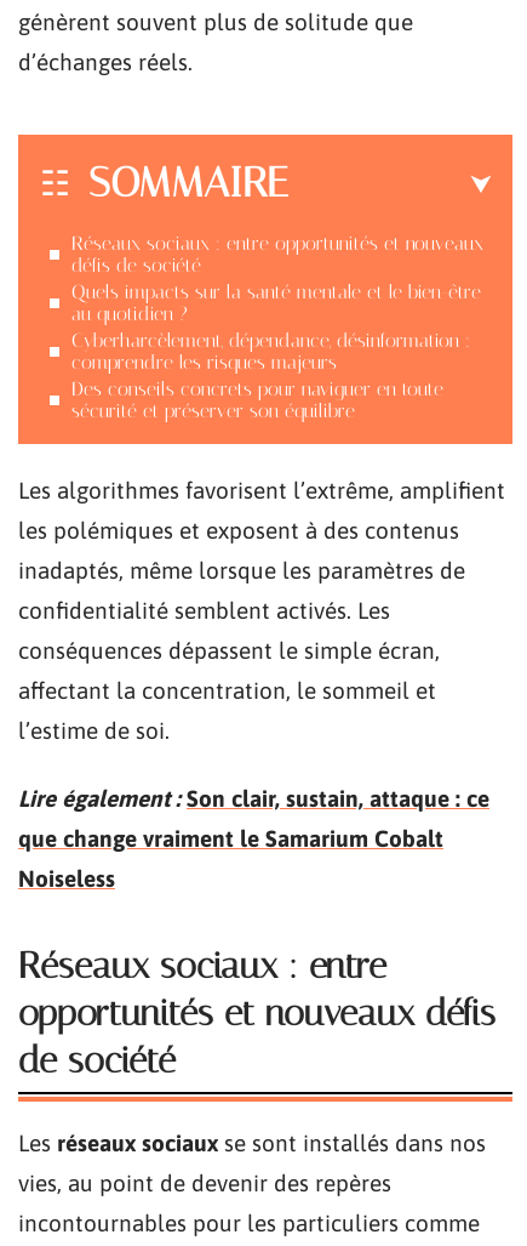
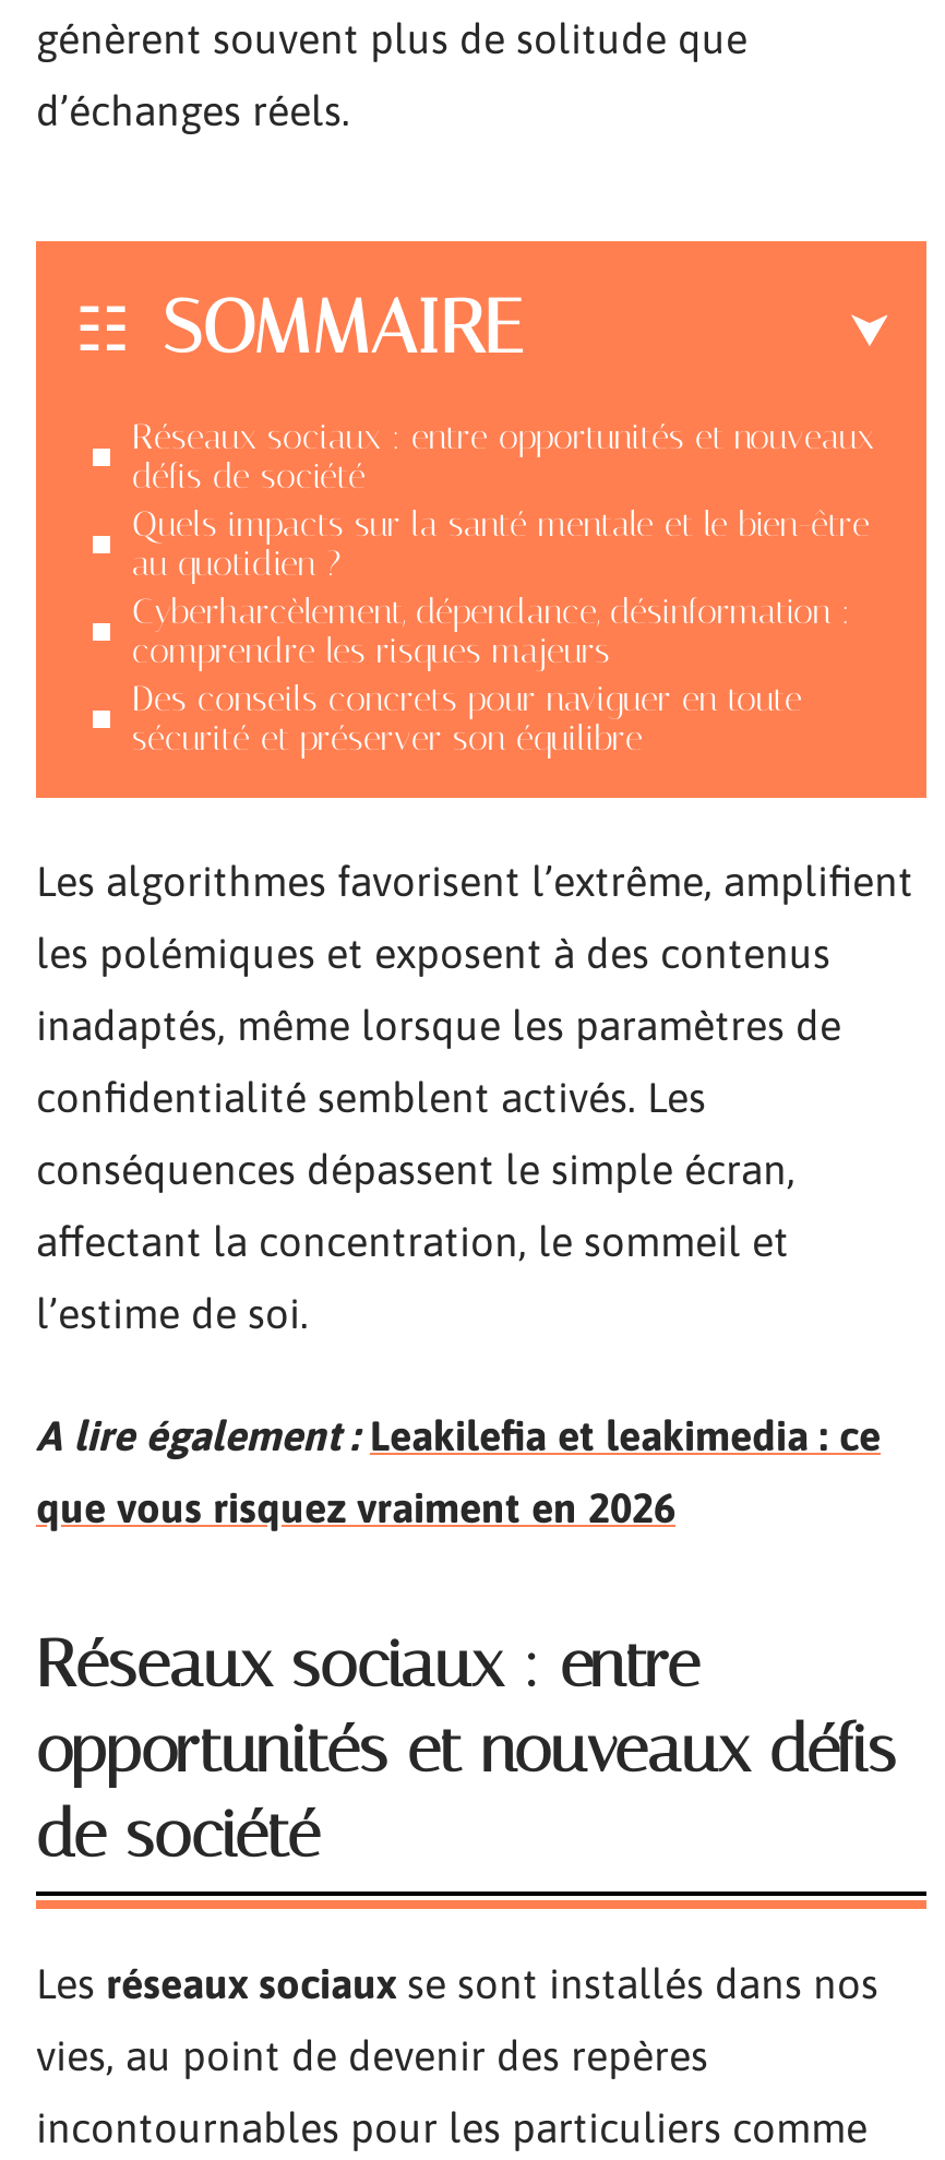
[18,784,489,891] Lire également : Son clair, sustain, attaque : ce | que change vraiment le Samarium Cobalt | Noiseless -> [36,1410,881,1530] A lire également : Leakilefia et leakimedia : ce | que vous risquez vraiment en 2026

